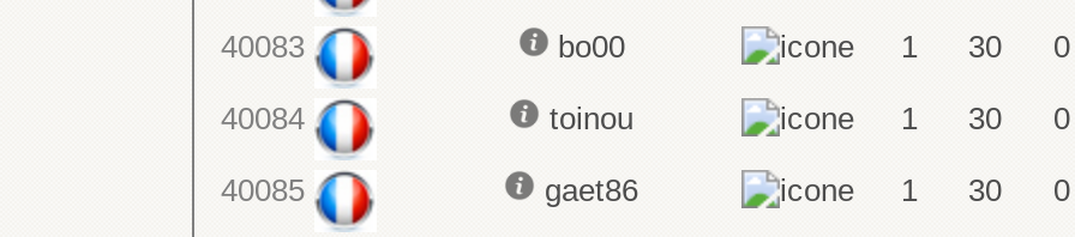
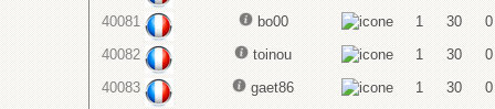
[221,29,314,65] 40083 -> [102,13,145,30] 40081
[221,101,314,136] 40084 -> [102,46,145,63] 40082
[221,172,314,208] 40085 -> [102,79,145,96] 40083

